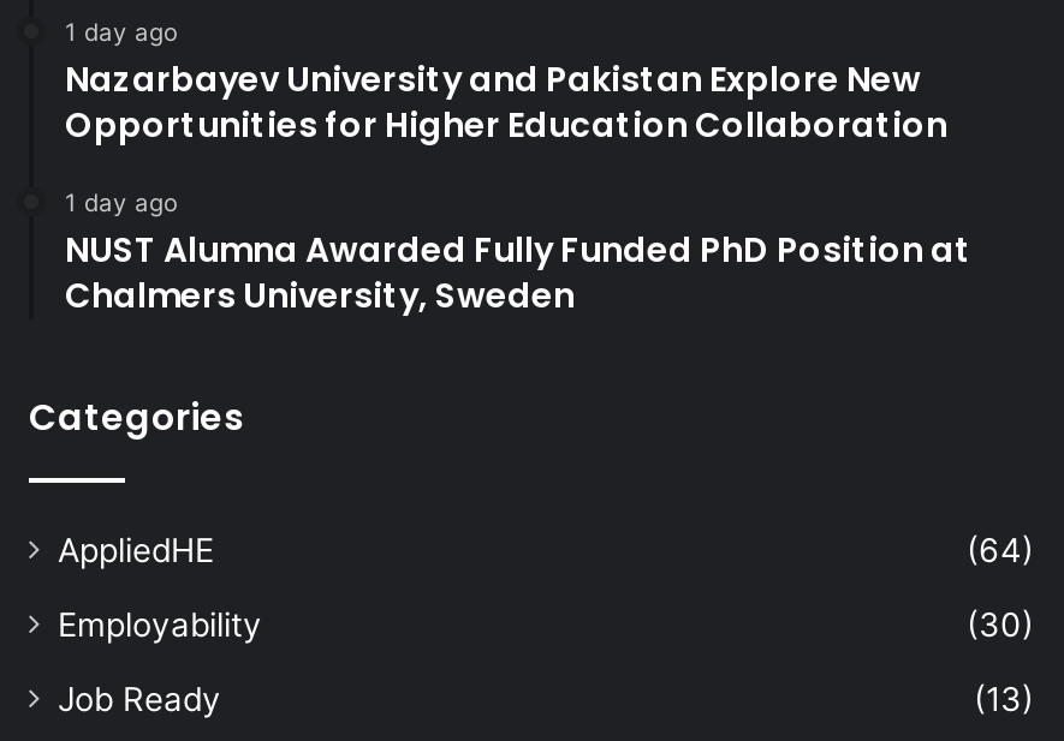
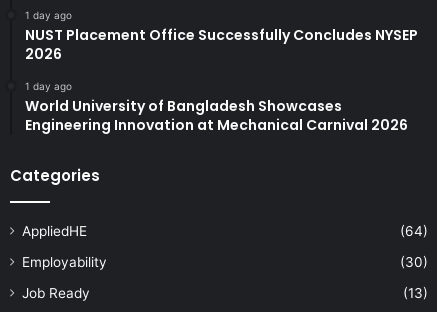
[65,55,947,149] Nazarbayev University and Pakistan Explore New | Opportunities for Higher Education Collaboration -> [25,25,418,64] NUST Placement Office Successfully Concludes NYSEP | 2026
[65,226,971,319] NUST Alumna Awarded Fully Funded PhD Position at | Chalmers University, Sweden -> [25,96,408,135] World University of Bangladesh Showcases | Engineering Innovation at Mechanical Carnival 2026

